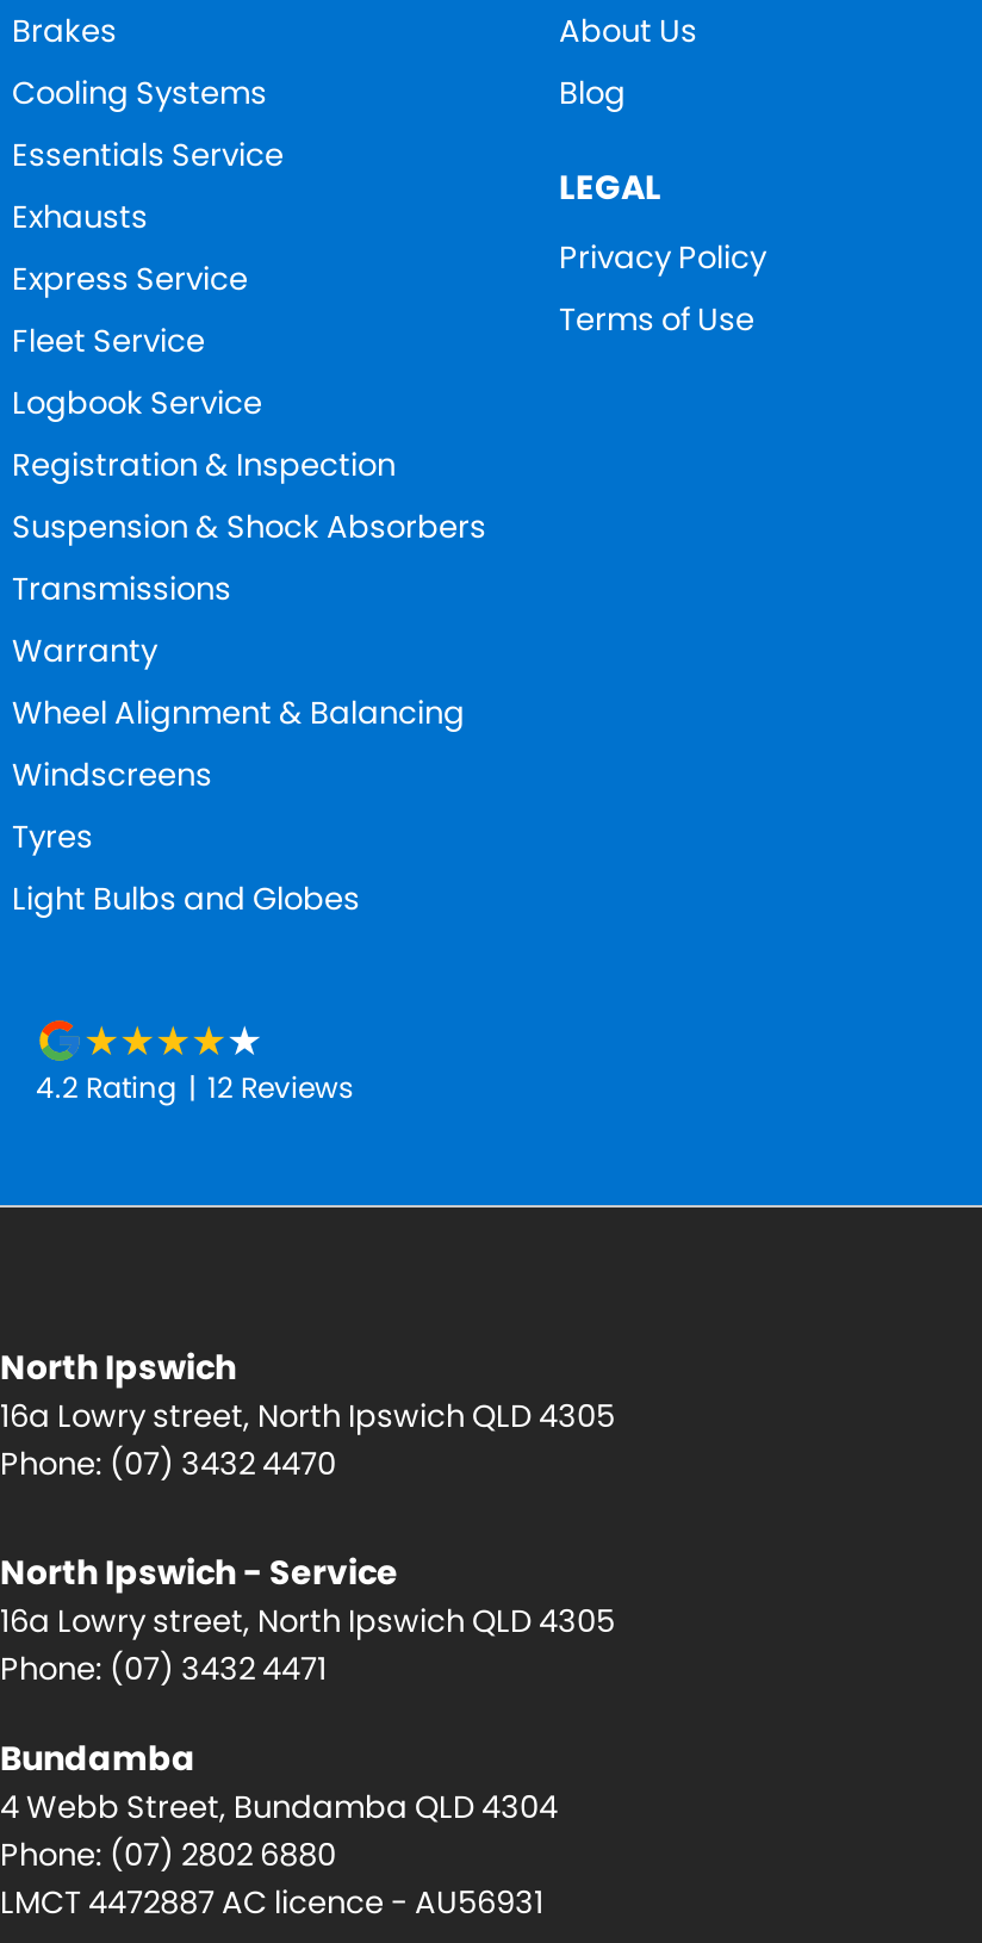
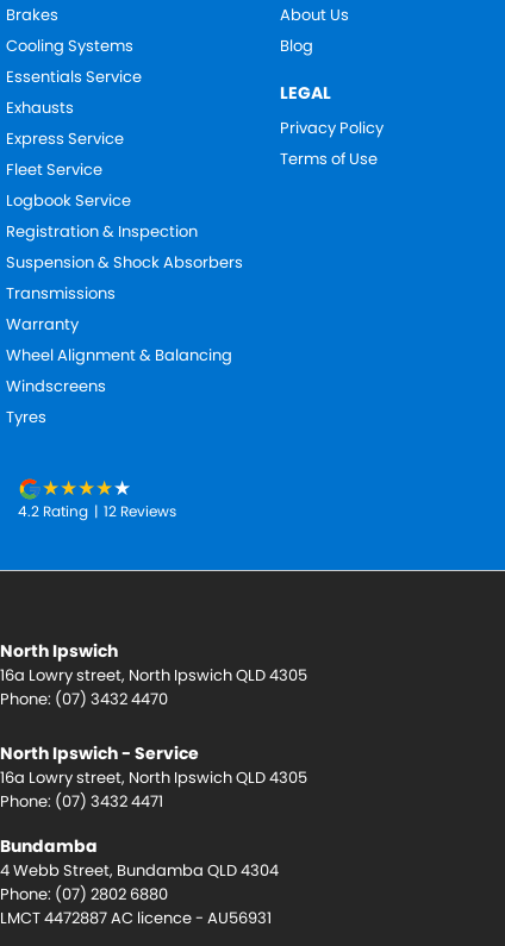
[12,876,360,921] Light Bulbs and Globes -> none

